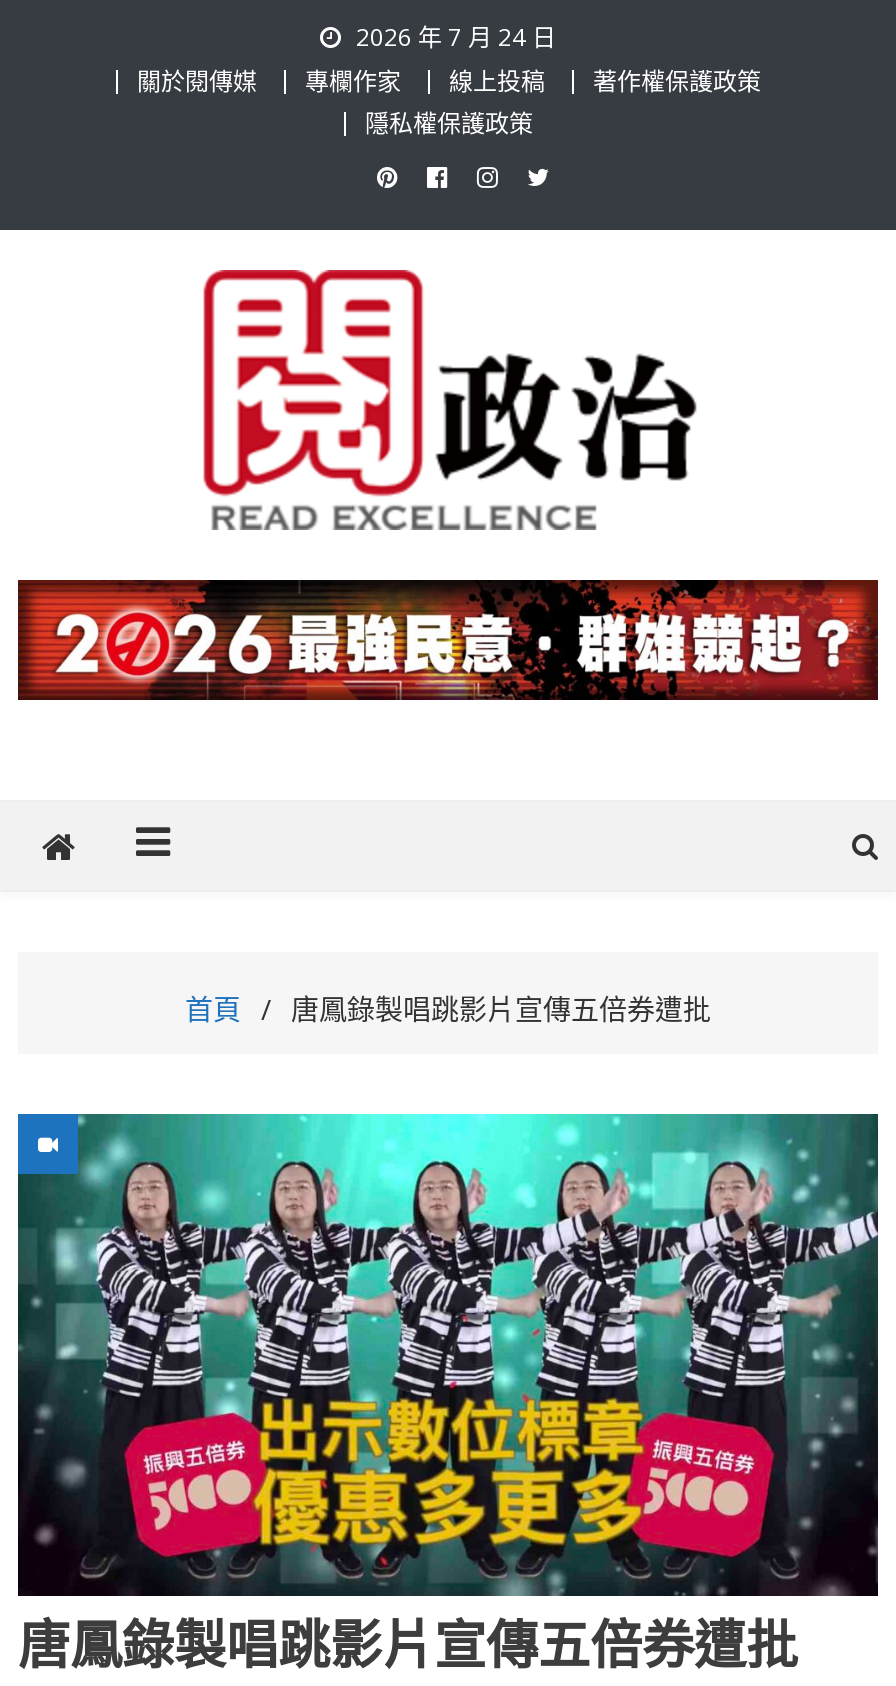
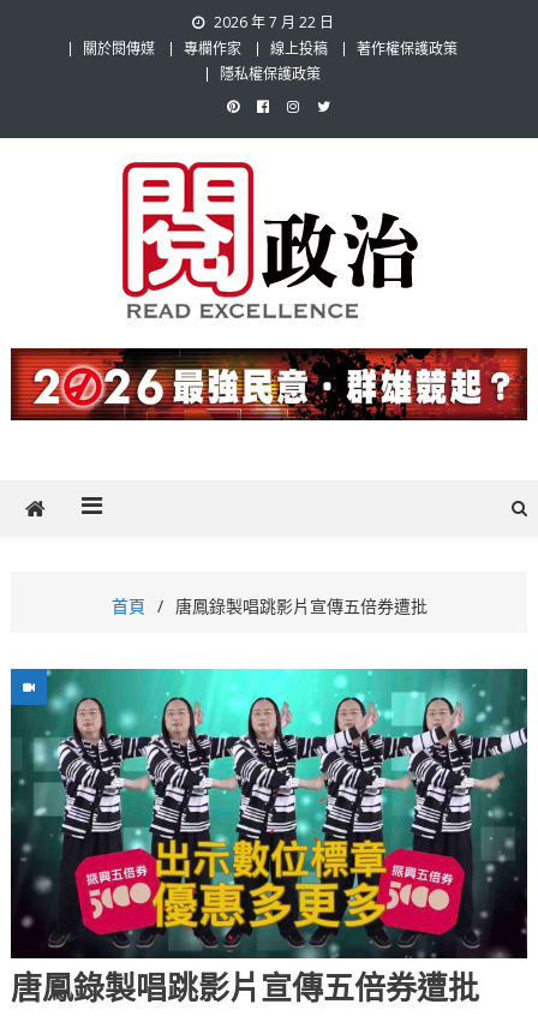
[356,20,556,54] 2026 年 7 月 24 日 -> [214,12,334,32] 2026 年 7 月 22 日

